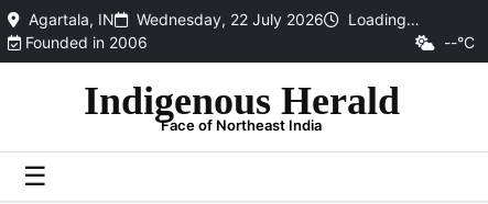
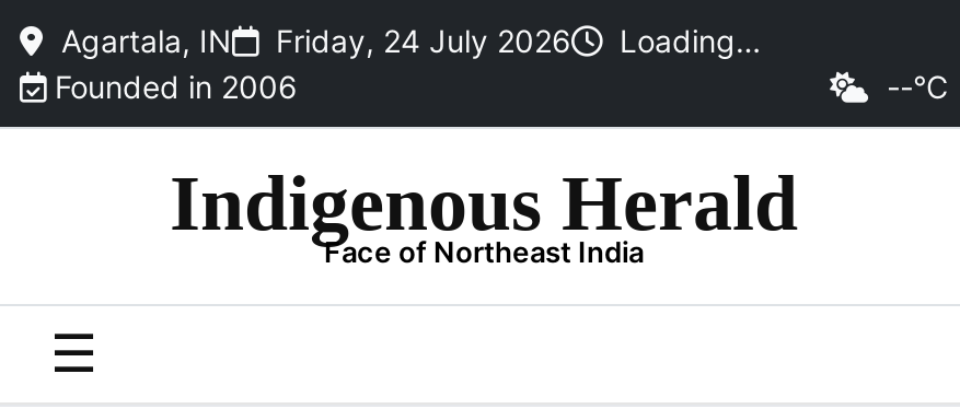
[132,10,324,29] Wednesday, 22 July 2026 -> [267,22,571,59] Friday, 24 July 2026

